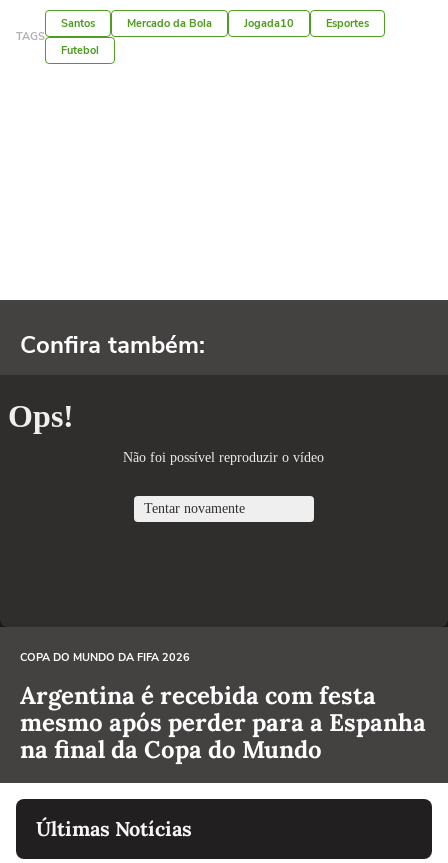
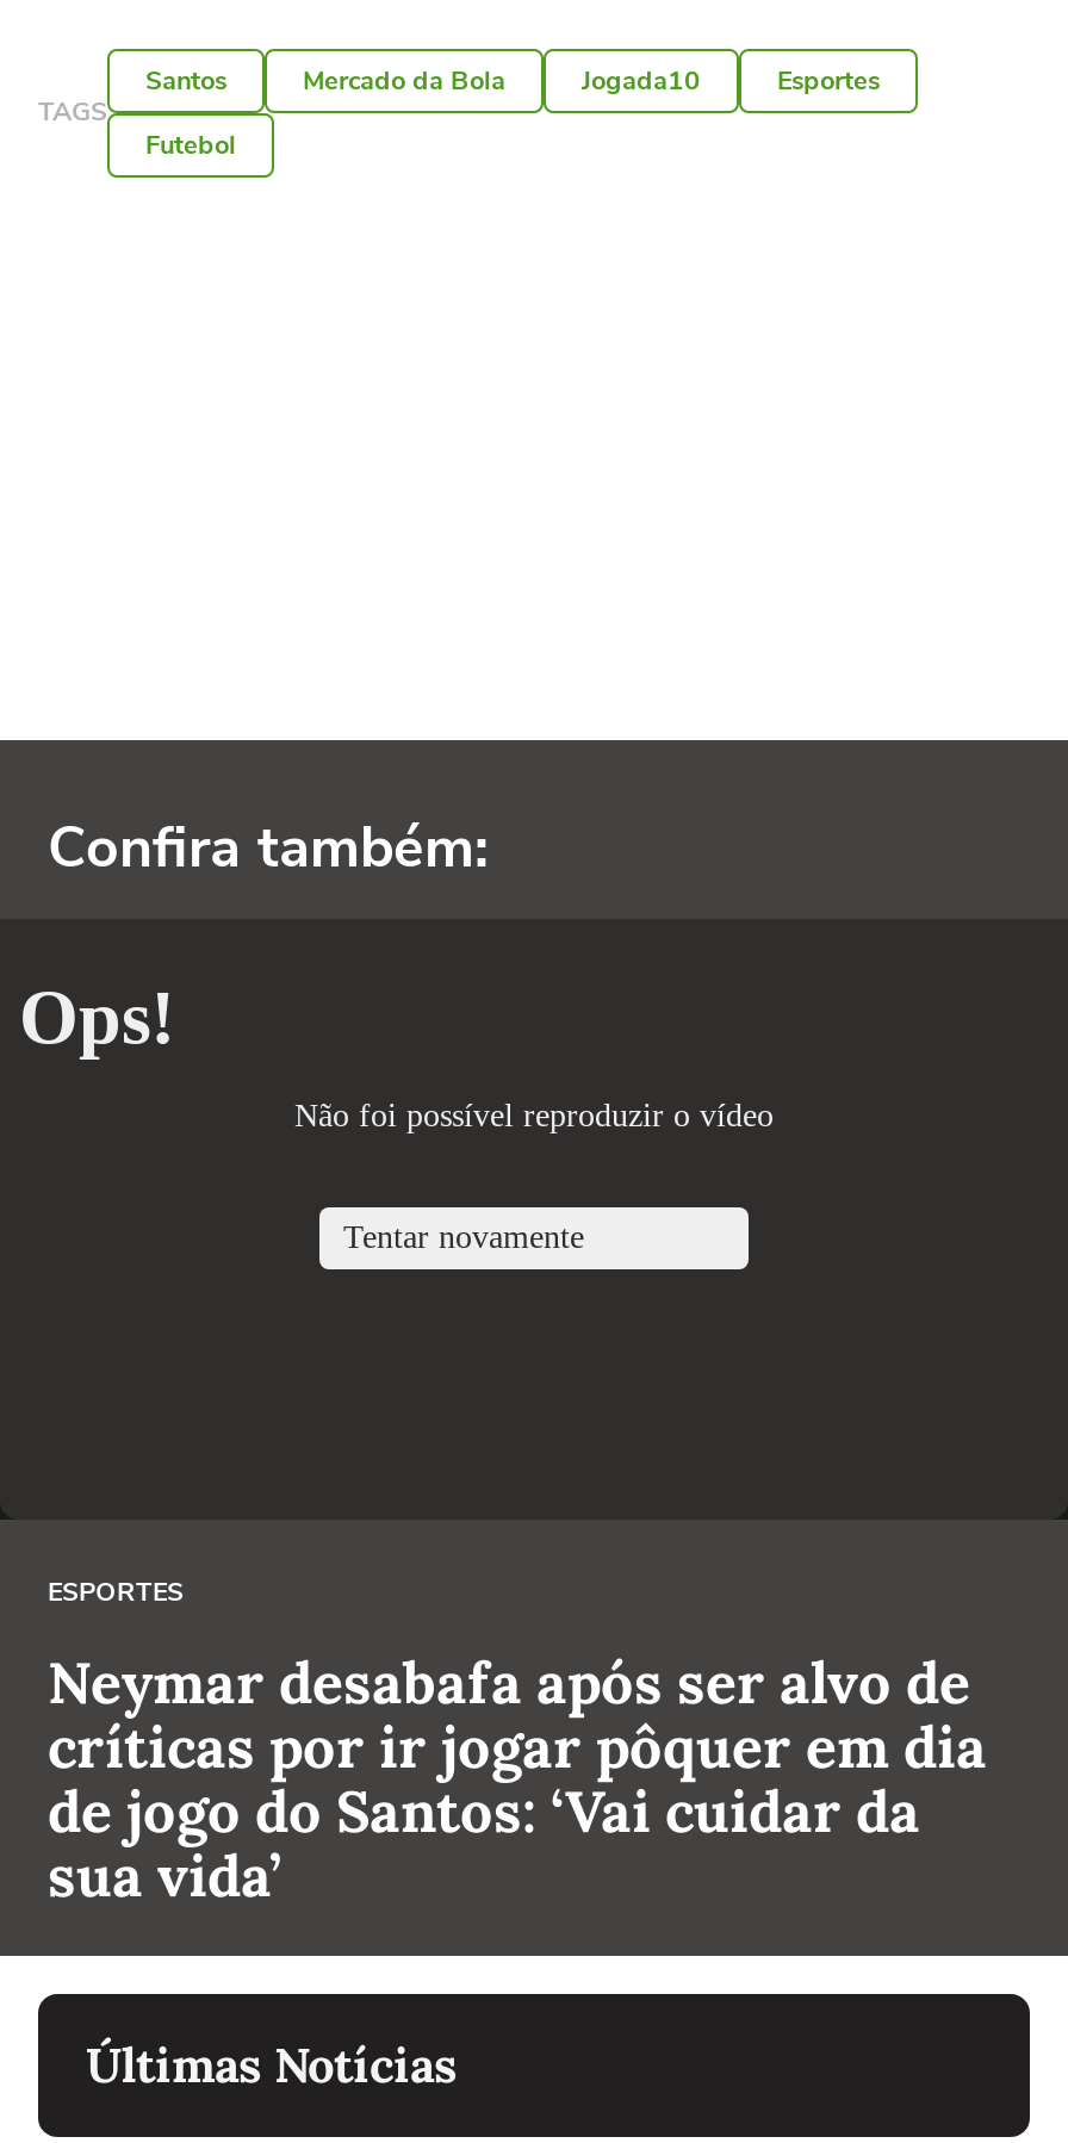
[20,650,190,665] COPA DO MUNDO DA FIFA 2026 -> [48,1575,184,1610] ESPORTES
[20,680,426,765] Argentina é recebida com festa | mesmo após perder para a Espanha | na final da Copa do Mundo -> [48,1646,987,1913] Neymar desabafa após ser alvo de | críticas por ir jogar pôquer em dia | de jogo do Santos: ‘Vai cuidar da | sua vida’

